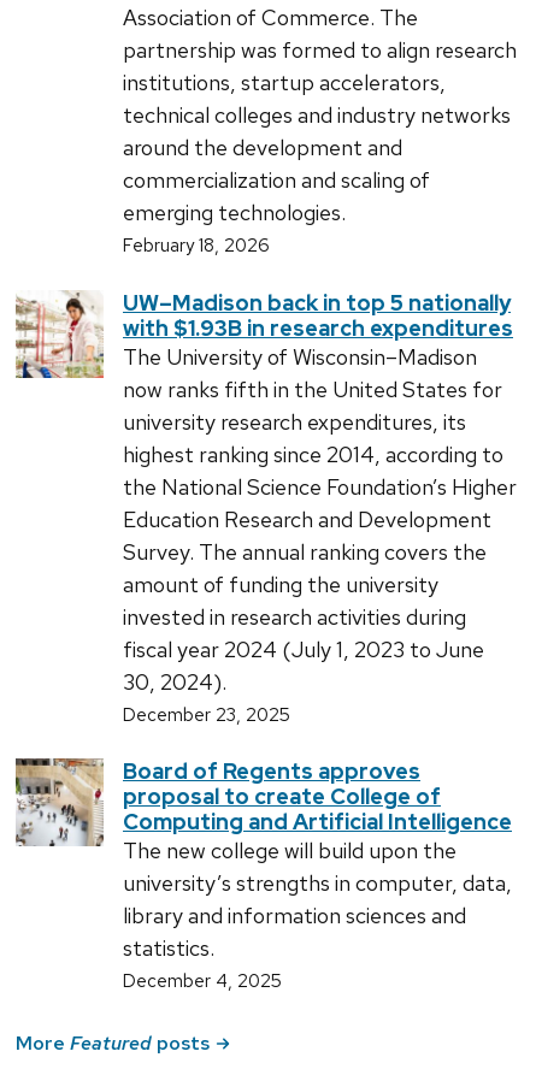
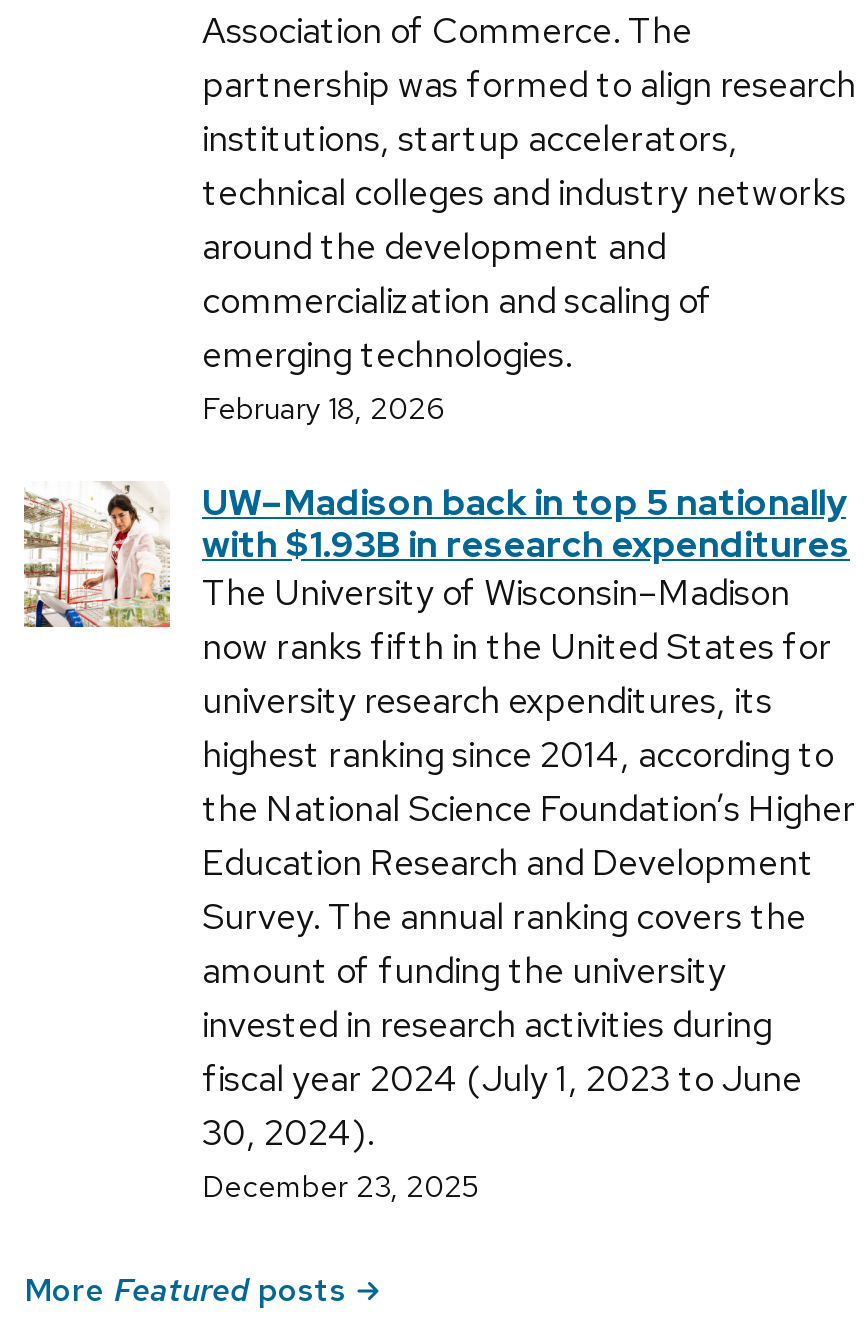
[14,757,512,993] [image] | Board of Regents approves | proposal to create College of | Computing and Artificial Intelligence | The new college will build upon the | university’s strengths in computer, data, | library and information sciences and | statistics. | December 4, 2025 -> none

